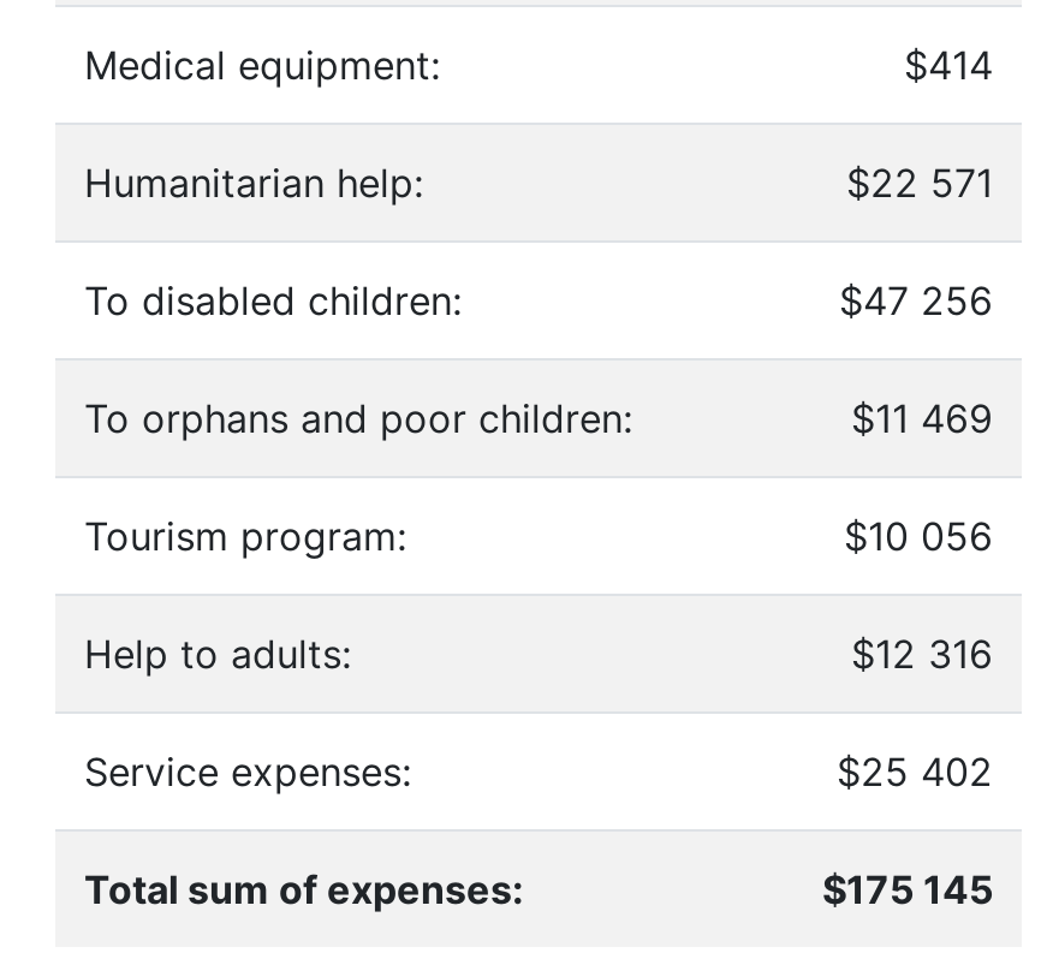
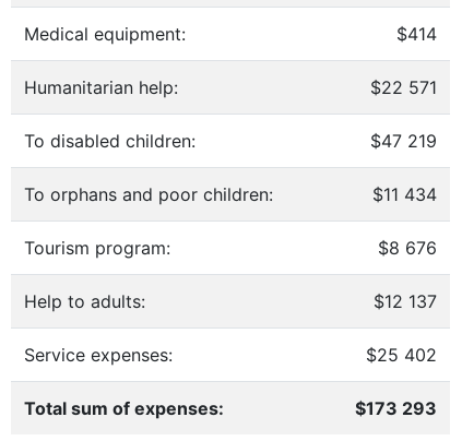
[839,275,993,324] $47 256 -> [370,129,437,151] $47 219
[851,393,993,441] $11 469 -> [372,183,437,205] $11 434
[844,511,993,559] $10 056 -> [378,236,437,258] $8 676
[851,629,993,677] $12 316 -> [374,290,437,312] $12 137
[822,864,993,912] $175 145 -> [355,397,437,419] $173 293

